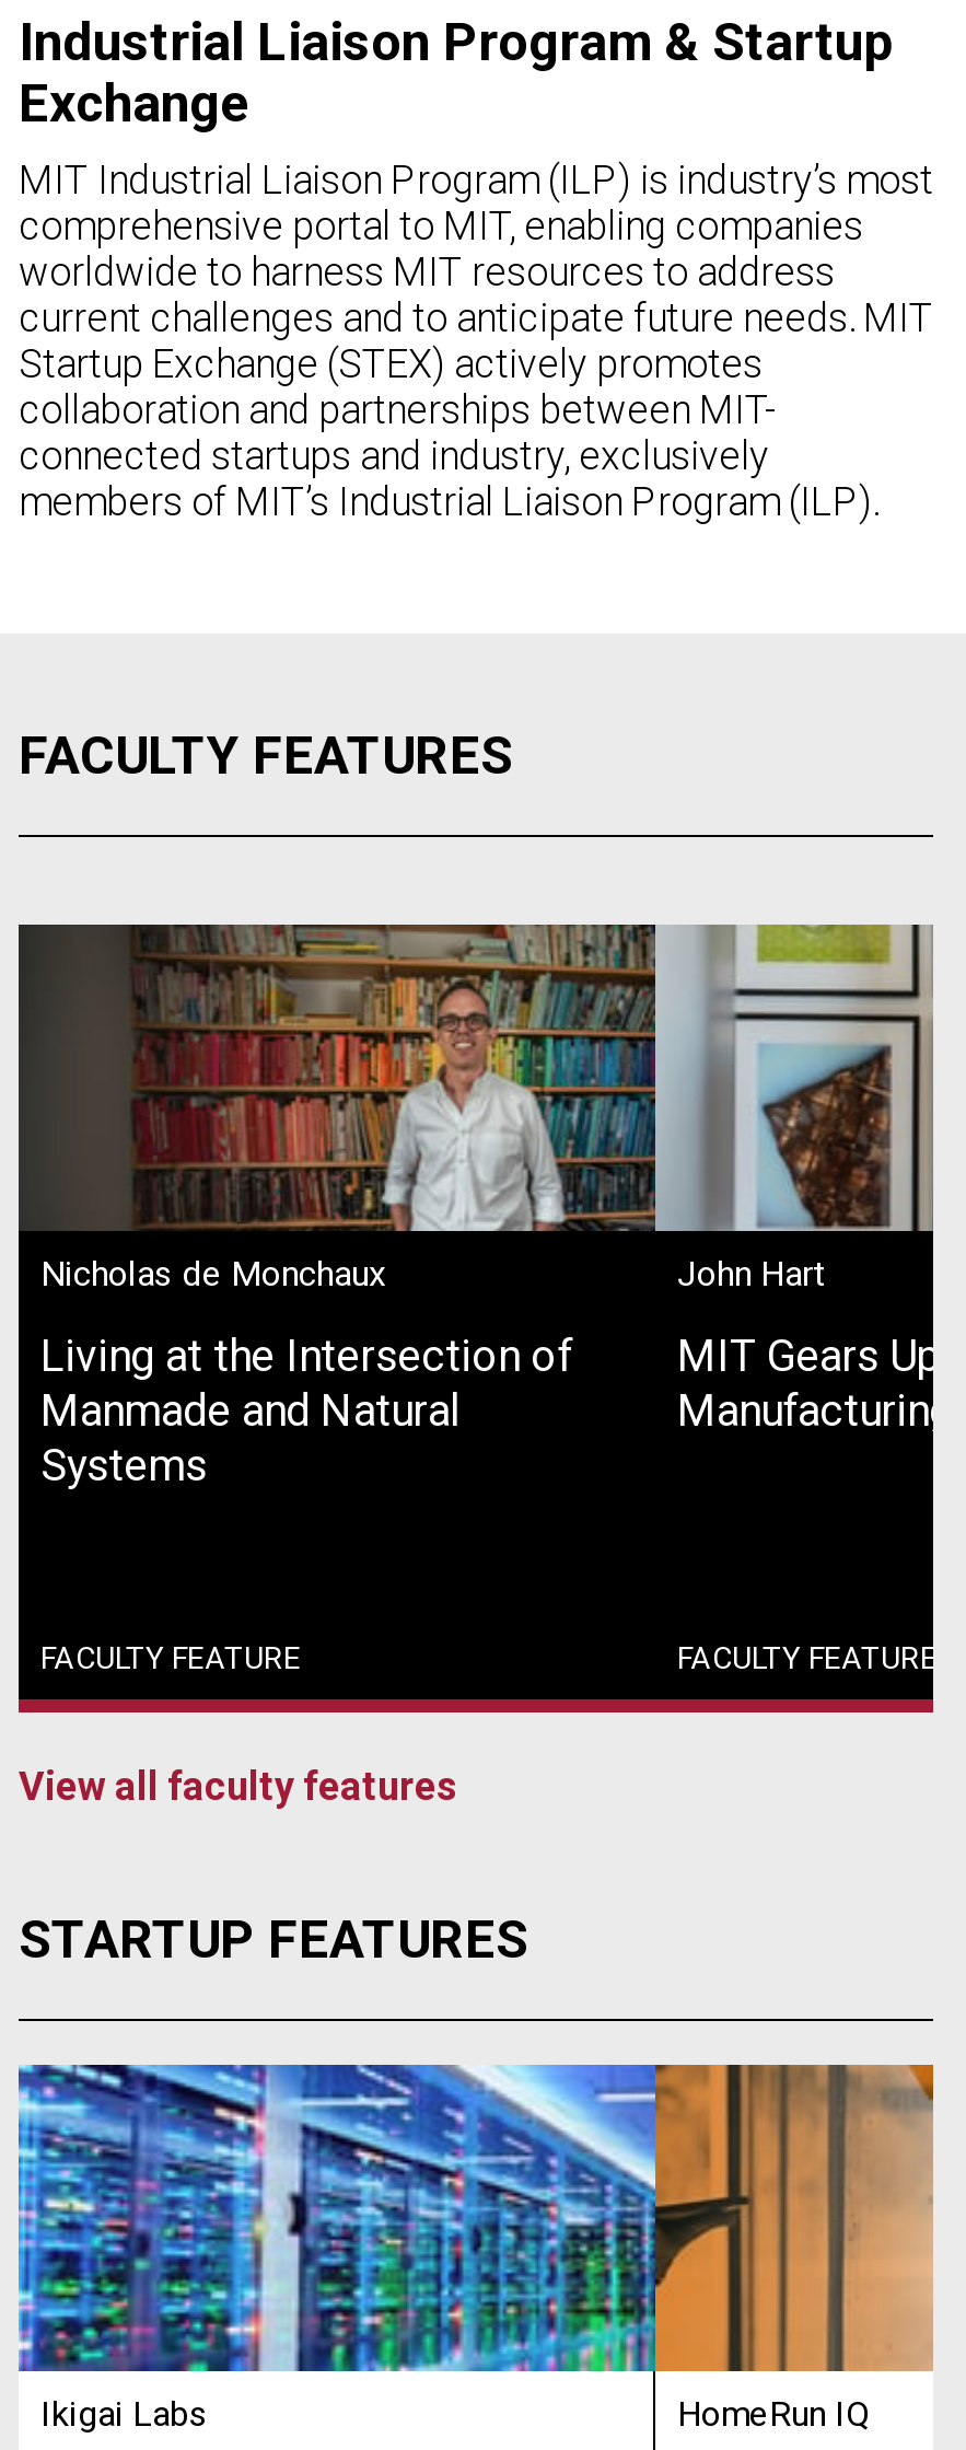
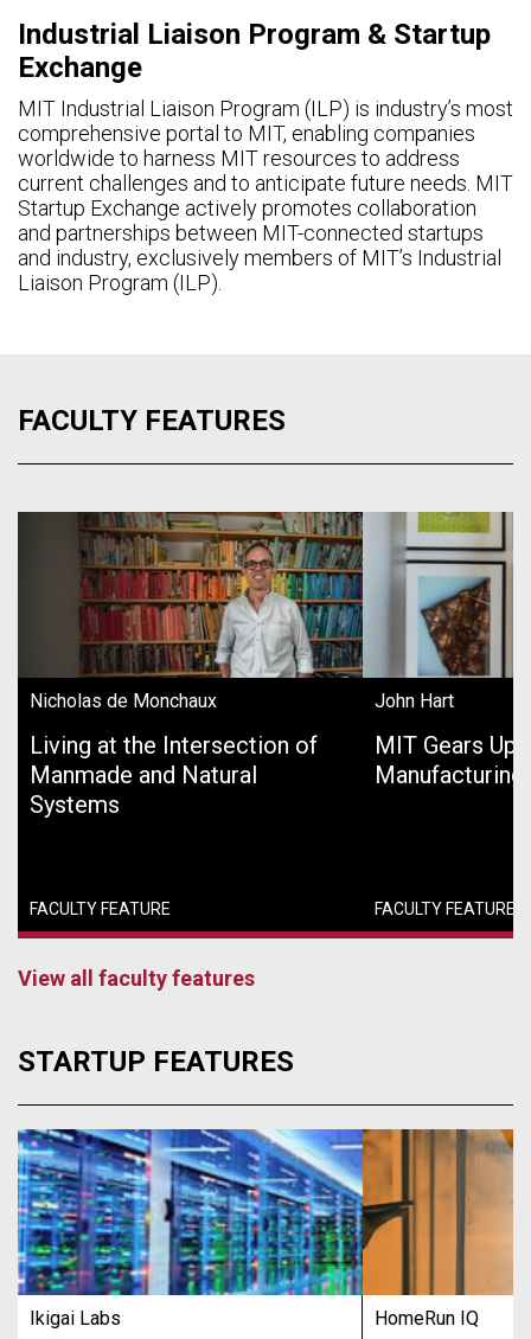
[19,340,878,524] Startup Exchange (STEX) actively promotes | collaboration and partnerships between MIT- | connected startups and industry, exclusively | members of MIT’s Industrial Liaison Program (ILP). -> [18,196,501,295] Startup Exchange actively promotes collaboration | and partnerships between MIT-connected startups | and industry, exclusively members of MIT’s Industrial | Liaison Program (ILP).

